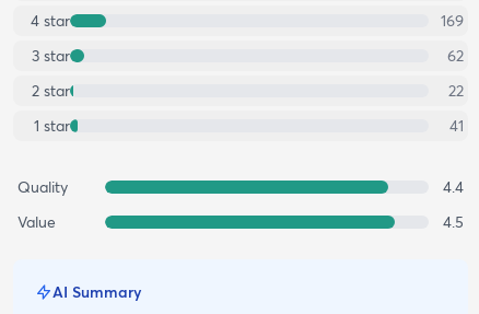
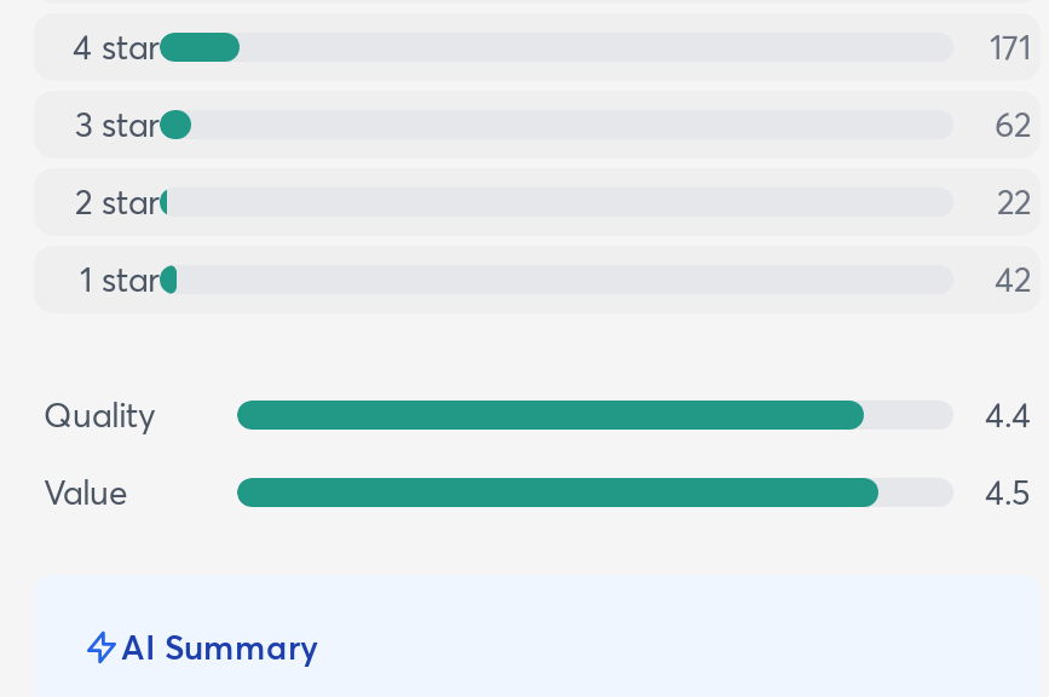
[441,11,464,31] 169 -> [990,25,1031,68] 171
[449,116,464,136] 41 -> [995,257,1031,301] 42

